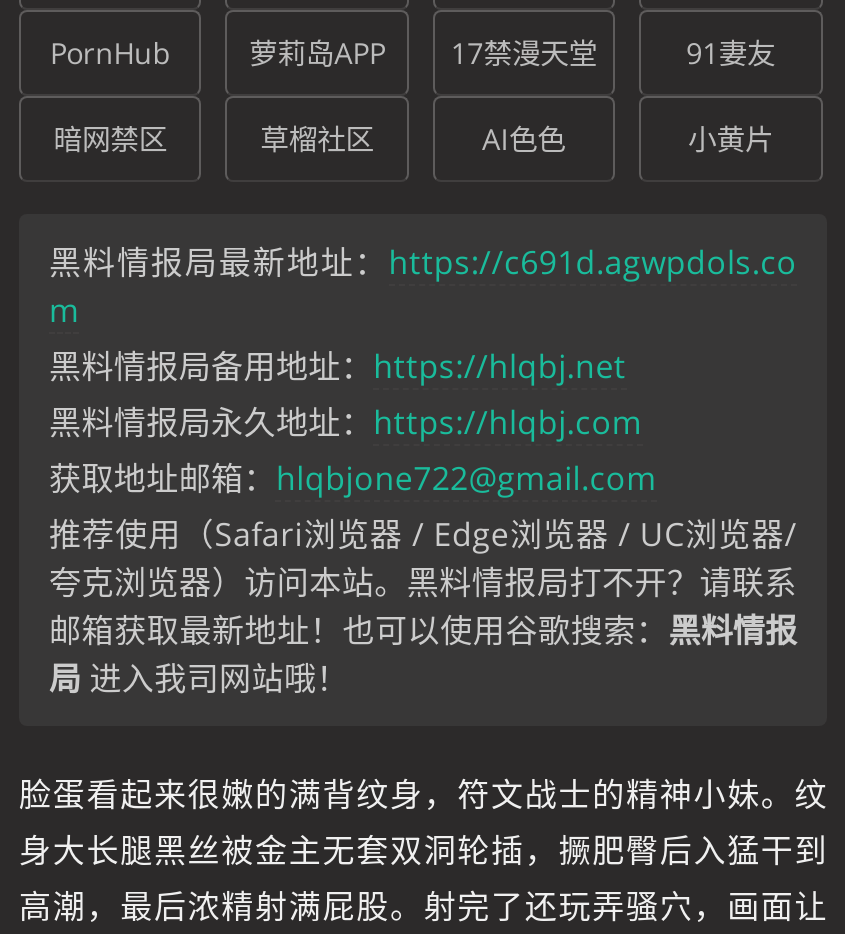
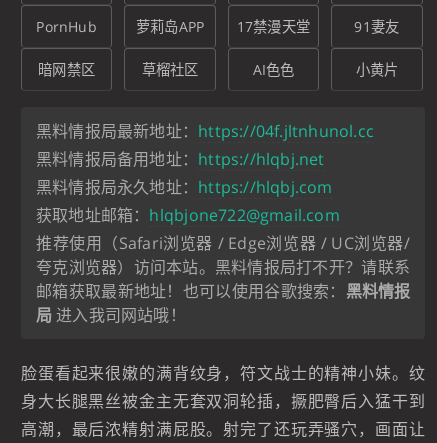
[49,240,797,332] 黑料情报局最新地址：https://c691d.agwpdols.co | m -> [36,120,374,142] 黑料情报局最新地址：https://04f.jltnhunol.cc

